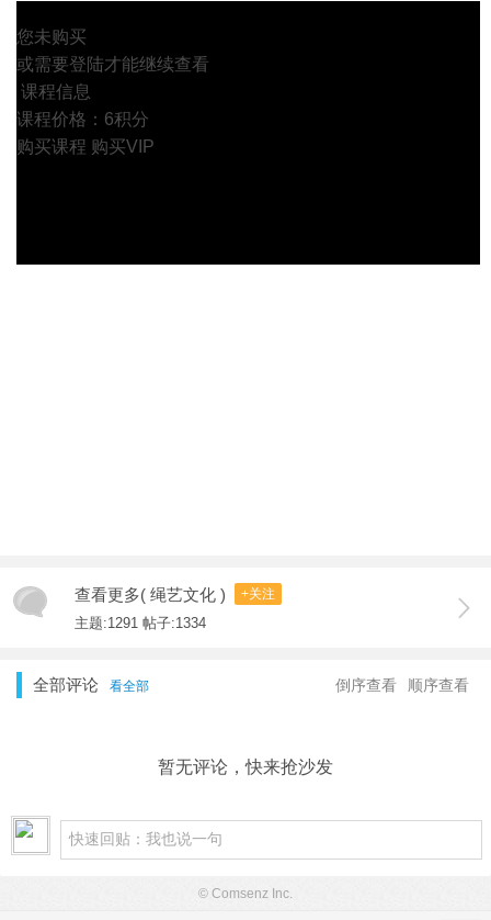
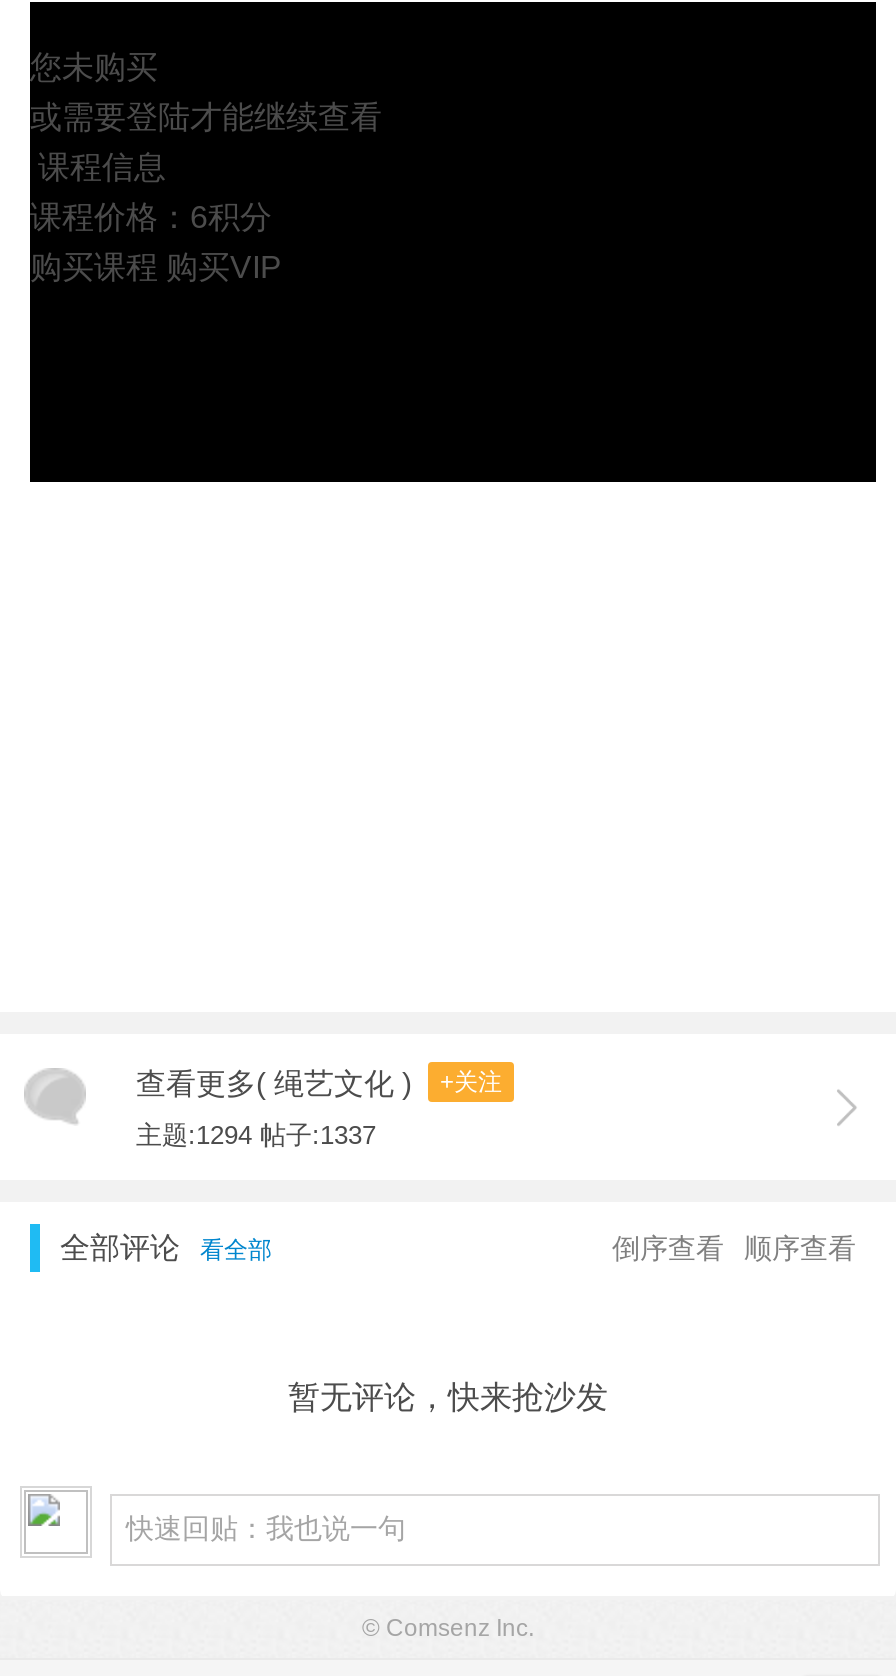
[75,615,206,632] 主题:1291 帖子:1334 -> [136,1121,376,1151] 主题:1294 帖子:1337

